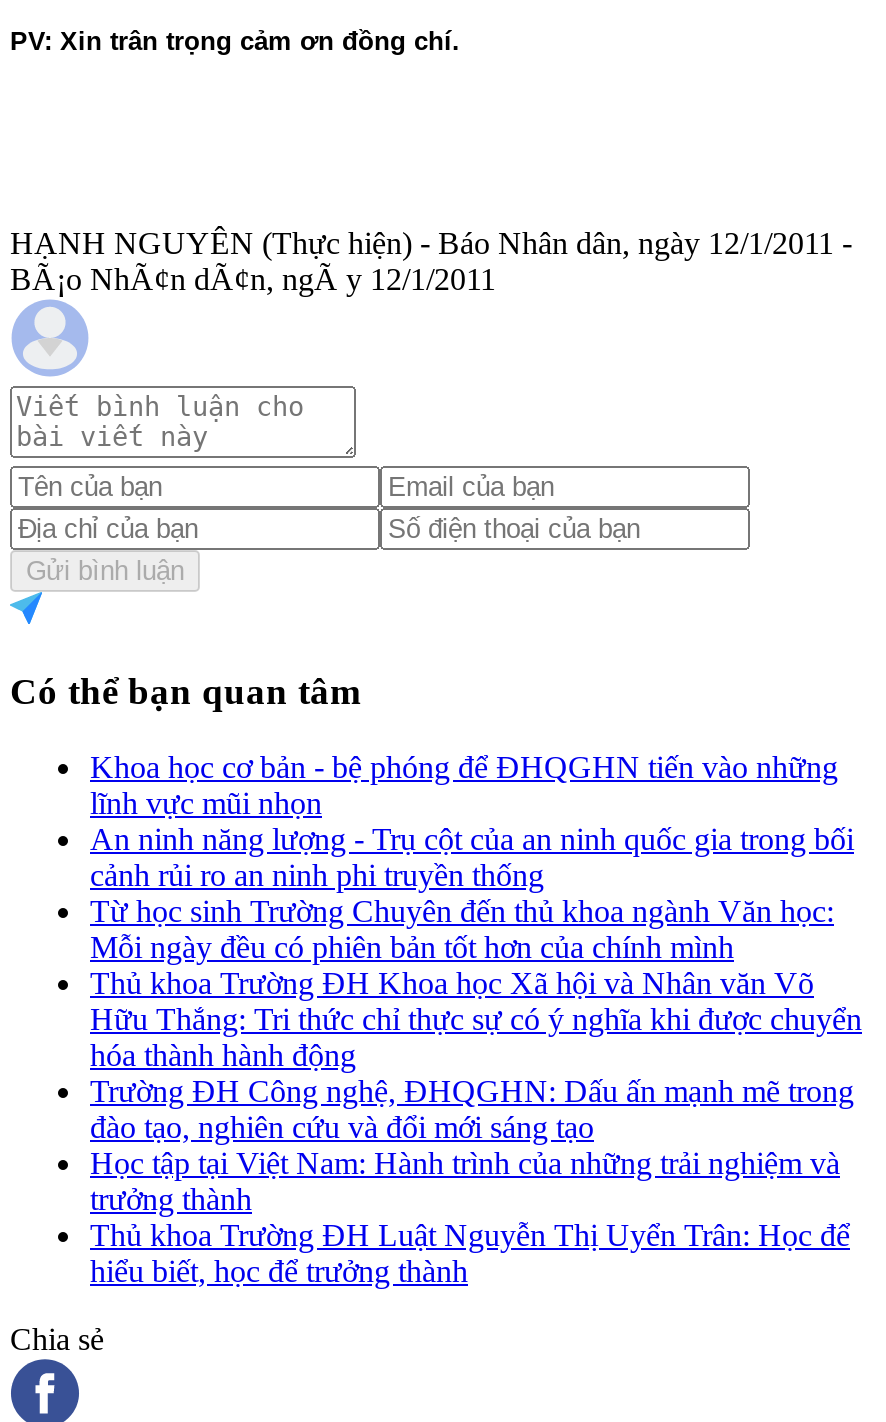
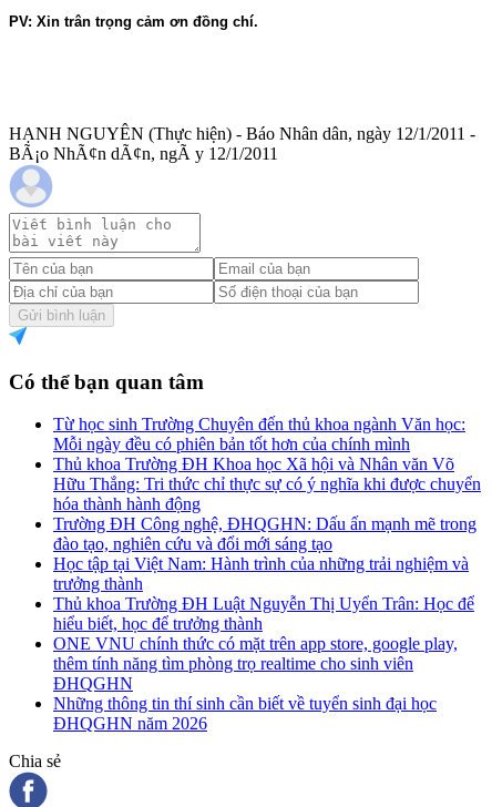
[90,750,854,892] Khoa học cơ bản - bệ phóng để ĐHQGHN tiến vào những | lĩnh vực mũi nhọn | An ninh năng lượng - Trụ cột của an ninh quốc gia trong bối | cảnh rủi ro an ninh phi truyền thống -> none
moved [90,894,862,1288] -> [53,415,481,633]: Từ học sinh Trường Chuyên đến thủ khoa ngành Văn học: | Mỗi ngày đều có phiên bản tốt hơn của chính mình | Thủ khoa Trường ĐH Khoa học Xã hội và Nhân văn Võ | ... | Thủ khoa Trường ĐH Luật Nguyễn Thị Uyển Trân: Học để | hiểu biết, học để trưởng thành
none -> [53,634,458,733] ONE VNU chính thức có mặt trên app store, google play, | thêm tính năng tìm phòng trọ realtime cho sinh viên | ĐHQGHN | Những thông tin thí sinh cần biết về tuyển sinh đại học | ĐHQGHN năm 2026

